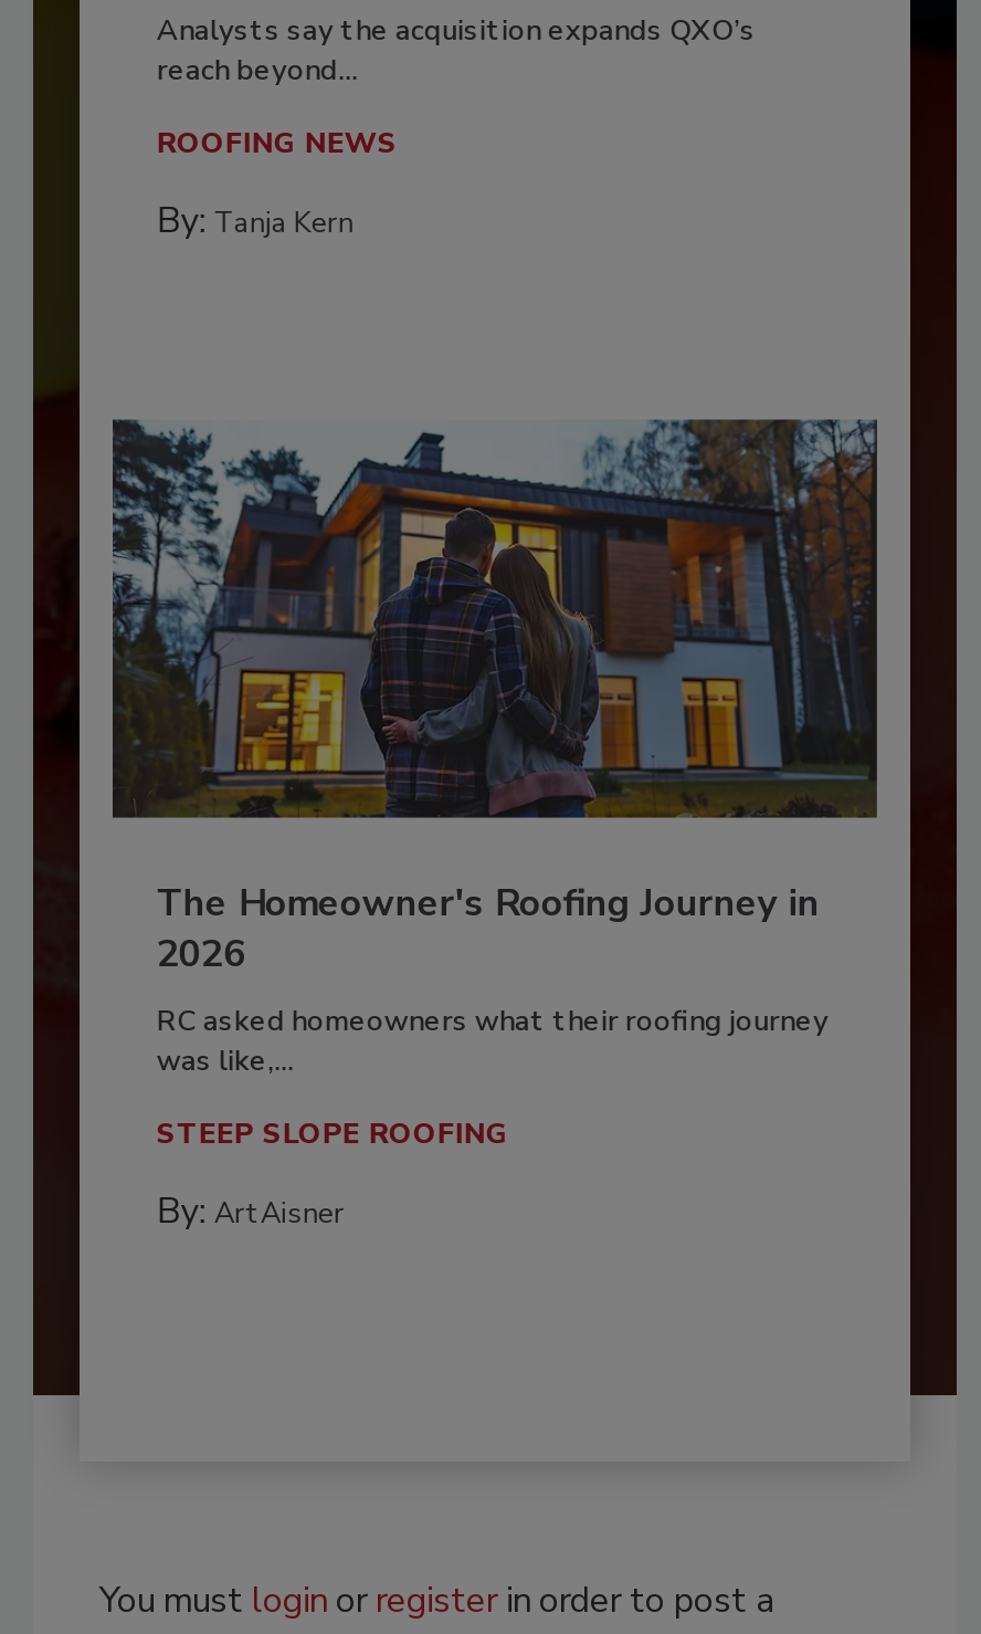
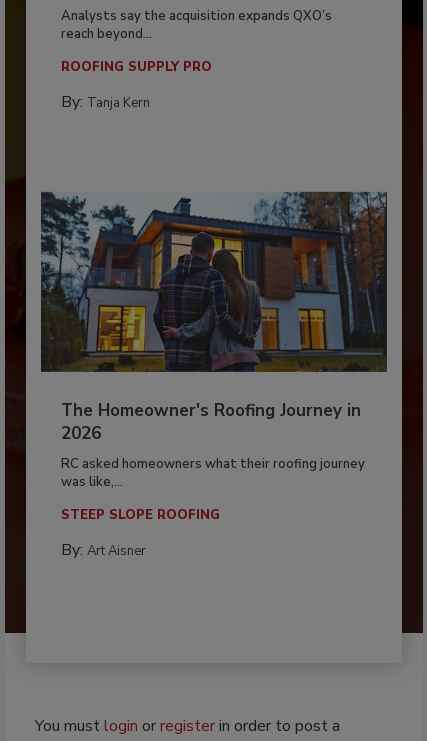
[157,123,397,163] ROOFING NEWS -> [61,58,212,76] ROOFING SUPPLY PRO

